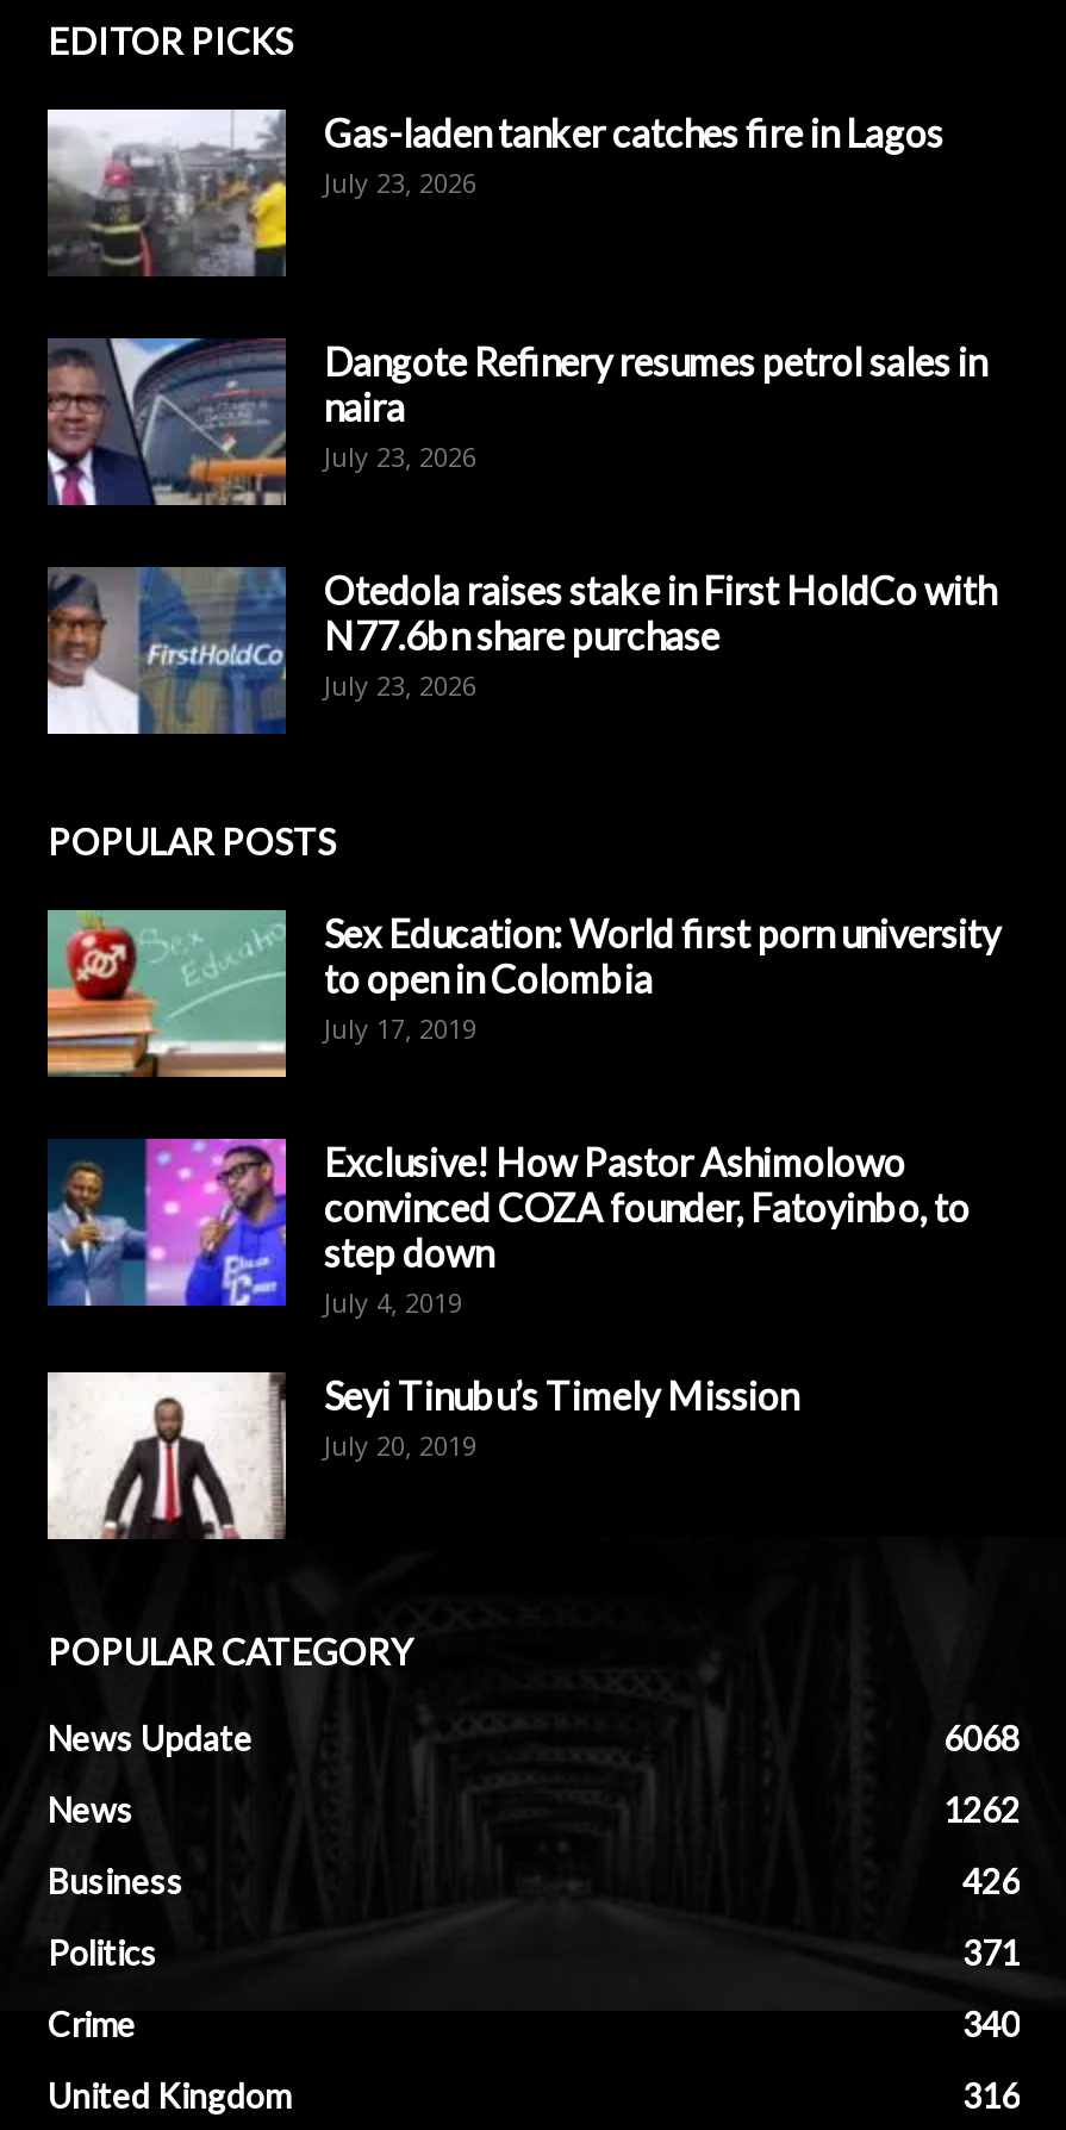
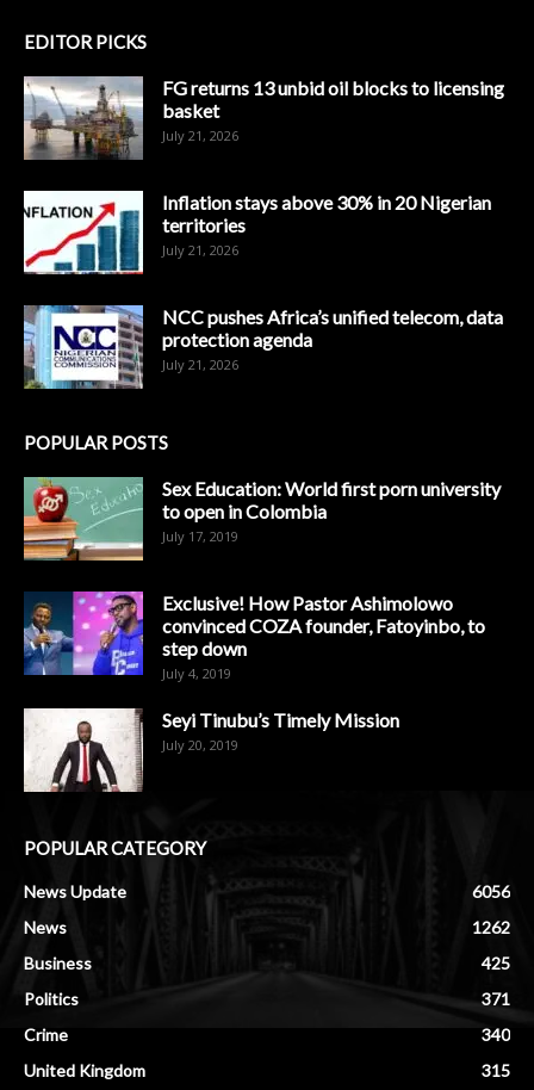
[48,110,943,279] [image] | Gas-laden tanker catches fire in Lagos | July 23, 2026 -> [23,76,504,160] [image] | FG returns 13 unbid oil blocks to licensing | basket | July 21, 2026
[45,336,986,507] [image] | Dangote Refinery resumes petrol sales in | naira | July 23, 2026 -> [23,190,491,275] [image] | Inflation stays above 30% in 20 Nigerian | territories | July 21, 2026
[45,565,996,736] [image] | Otedola raises stake in First HoldCo with | N77.6bn share purchase | July 23, 2026 -> [23,304,503,390] [image] | NCC pushes Africa’s unified telecom, data | protection agenda | July 21, 2026
[943,1718,1020,1759] 6068 -> [472,882,510,902] 6056
[962,1861,1020,1902] 426 -> [482,953,510,973] 425
[962,2076,1020,2116] 316 -> [482,1060,510,1081] 315

